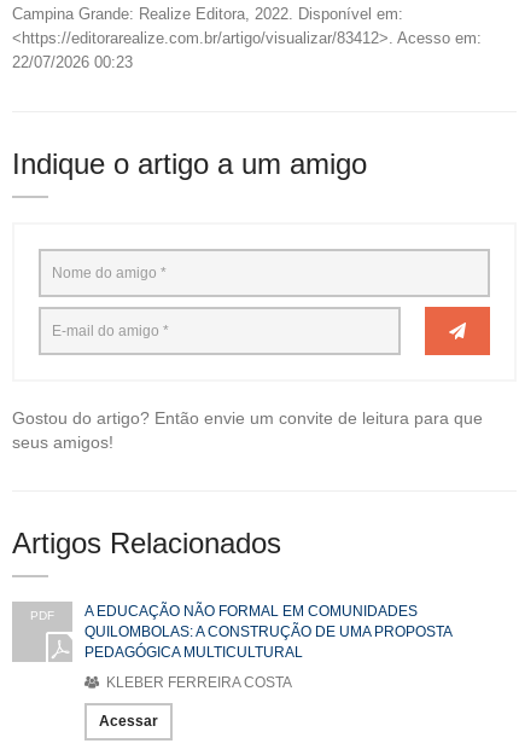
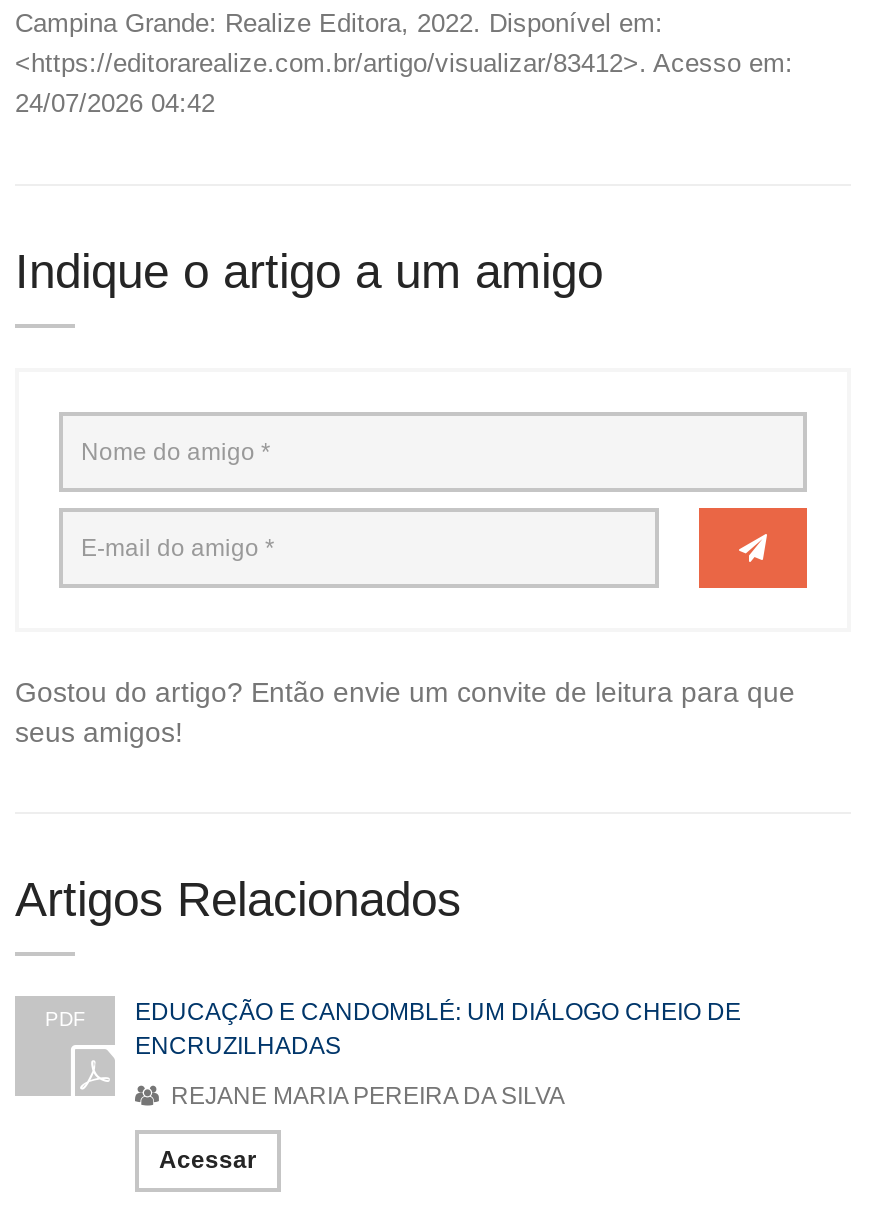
[12,53,133,71] 22/07/2026 00:23 -> [15,88,215,118] 24/07/2026 04:42
[84,603,451,661] A EDUCAÇÃO NÃO FORMAL EM COMUNIDADES | QUILOMBOLAS: A CONSTRUÇÃO DE UMA PROPOSTA | PEDAGÓGICA MULTICULTURAL -> [135,998,741,1060] EDUCAÇÃO E CANDOMBLÉ: UM DIÁLOGO CHEIO DE | ENCRUZILHADAS
[103,674,292,691] KLEBER FERREIRA COSTA -> [165,1082,565,1110] REJANE MARIA PEREIRA DA SILVA

